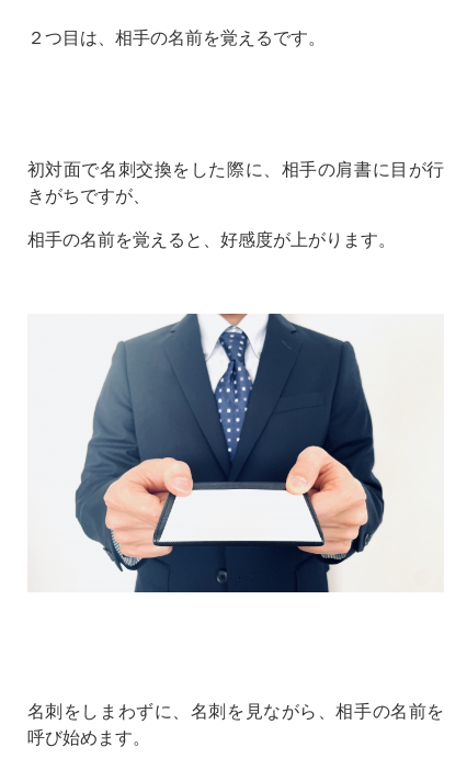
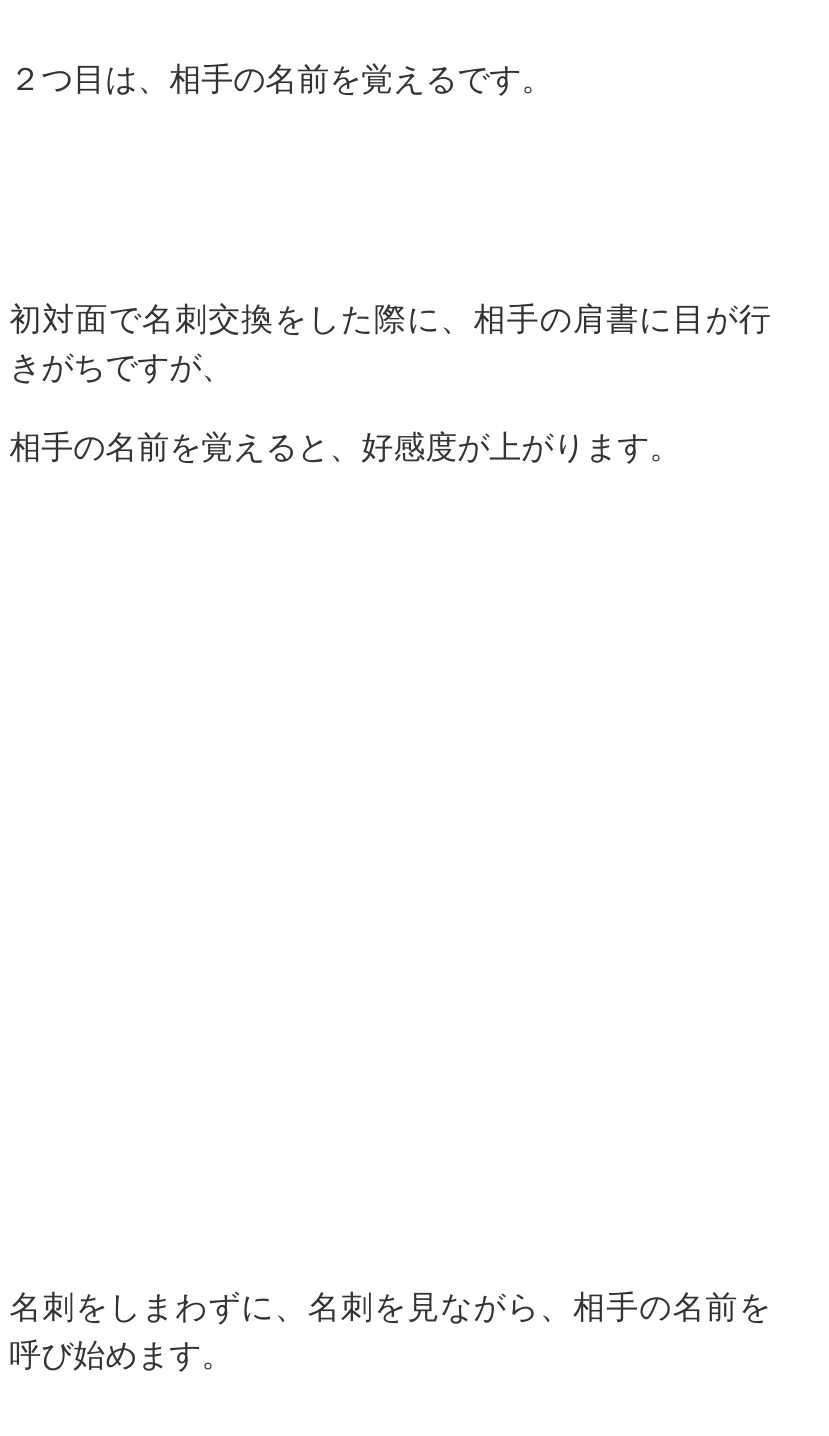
[73,313,386,593] [image] -> none

